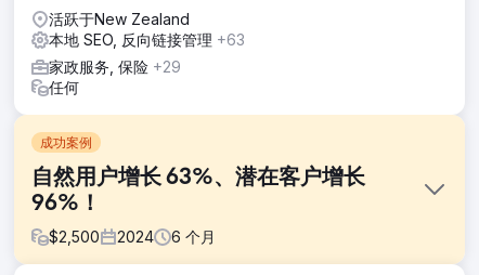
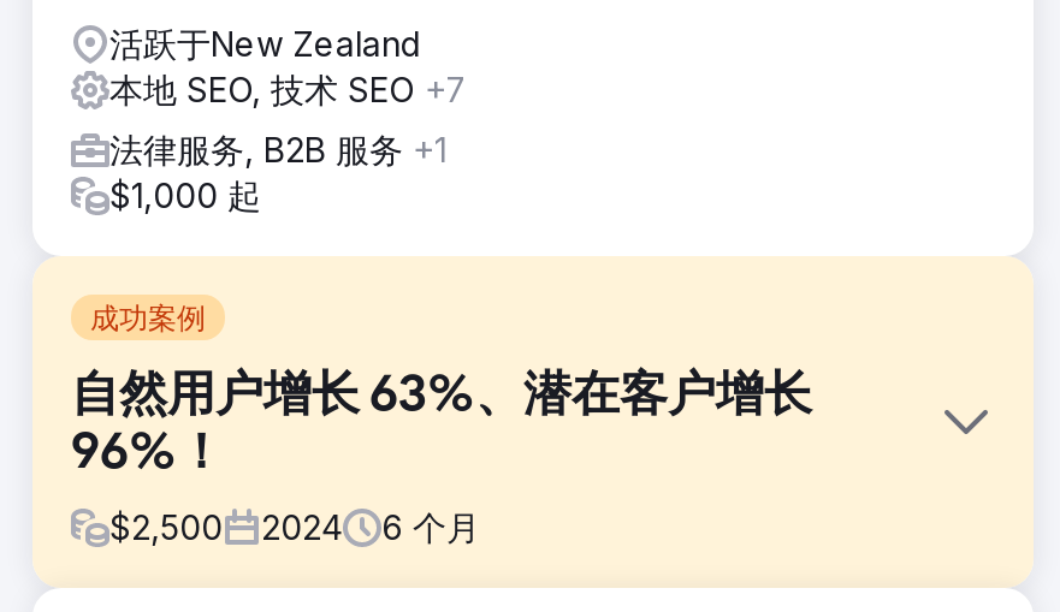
[49,30,245,49] 本地 SEO, 反向链接管理+63 -> [109,69,468,109] 本地 SEO, 技术 SEO +7
[49,57,181,96] 家政服务, 保险+29 | 任何 -> [109,129,446,215] 法律服务, B2B 服务+1 | $1,000 起

